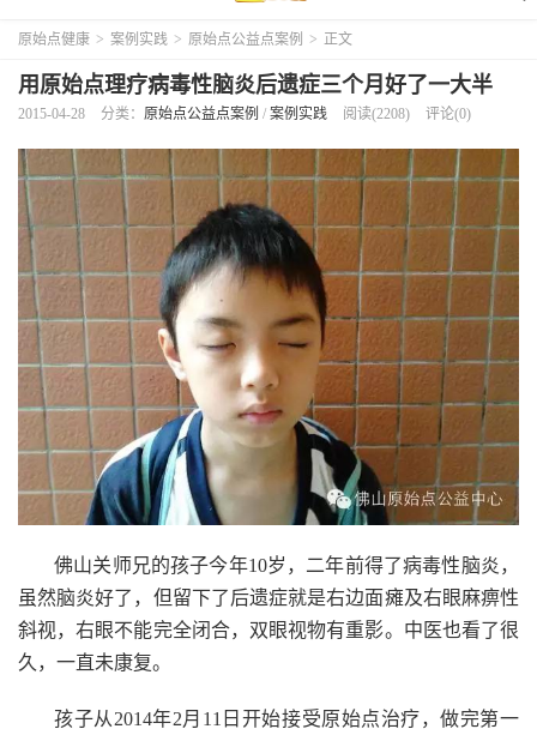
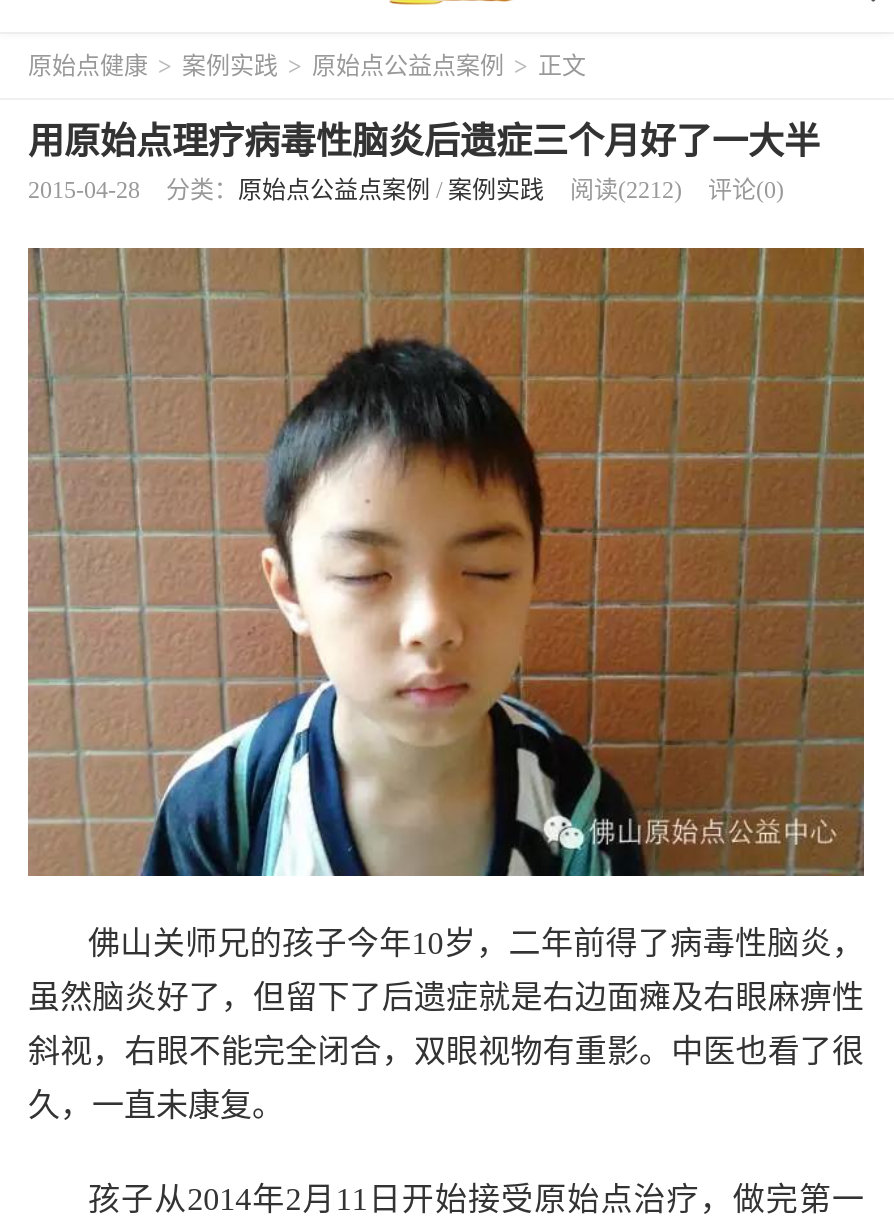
[18,106,471,122] 2015-04-28 分类：原始点公益点案例/案例实践 阅读(2208) 评论(0) -> [28,176,784,204] 2015-04-28 分类：原始点公益点案例/案例实践 阅读(2212) 评论(0)

